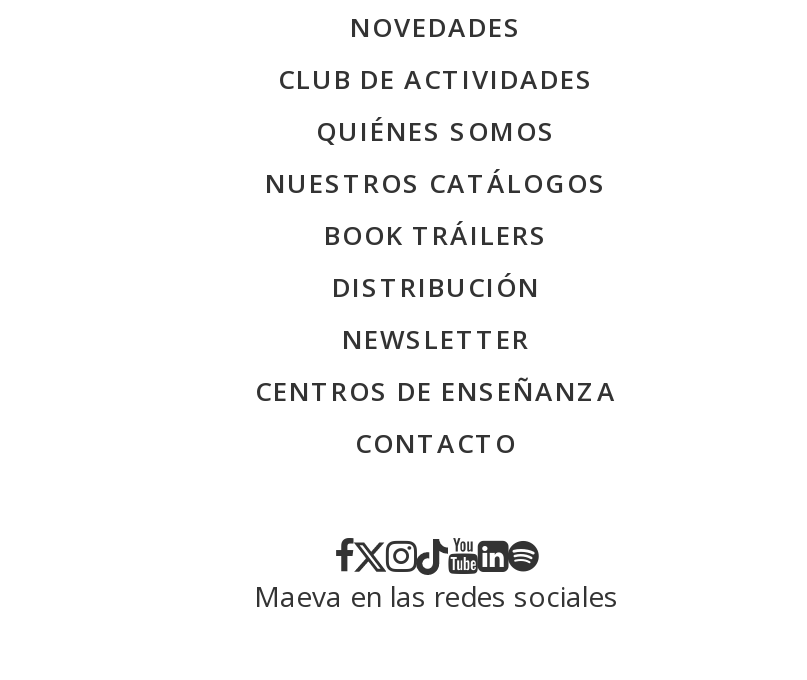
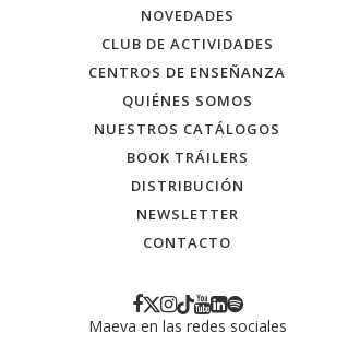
moved [265,114,607,358] -> [94,91,281,224]: QUIÉNES SOMOS | NUESTROS CATÁLOGOS | BOOK TRÁILERS | DISTRIBUCIÓN | NEWSLETTER
moved [255,374,617,410] -> [89,63,286,82]: CENTROS DE ENSEÑANZA

